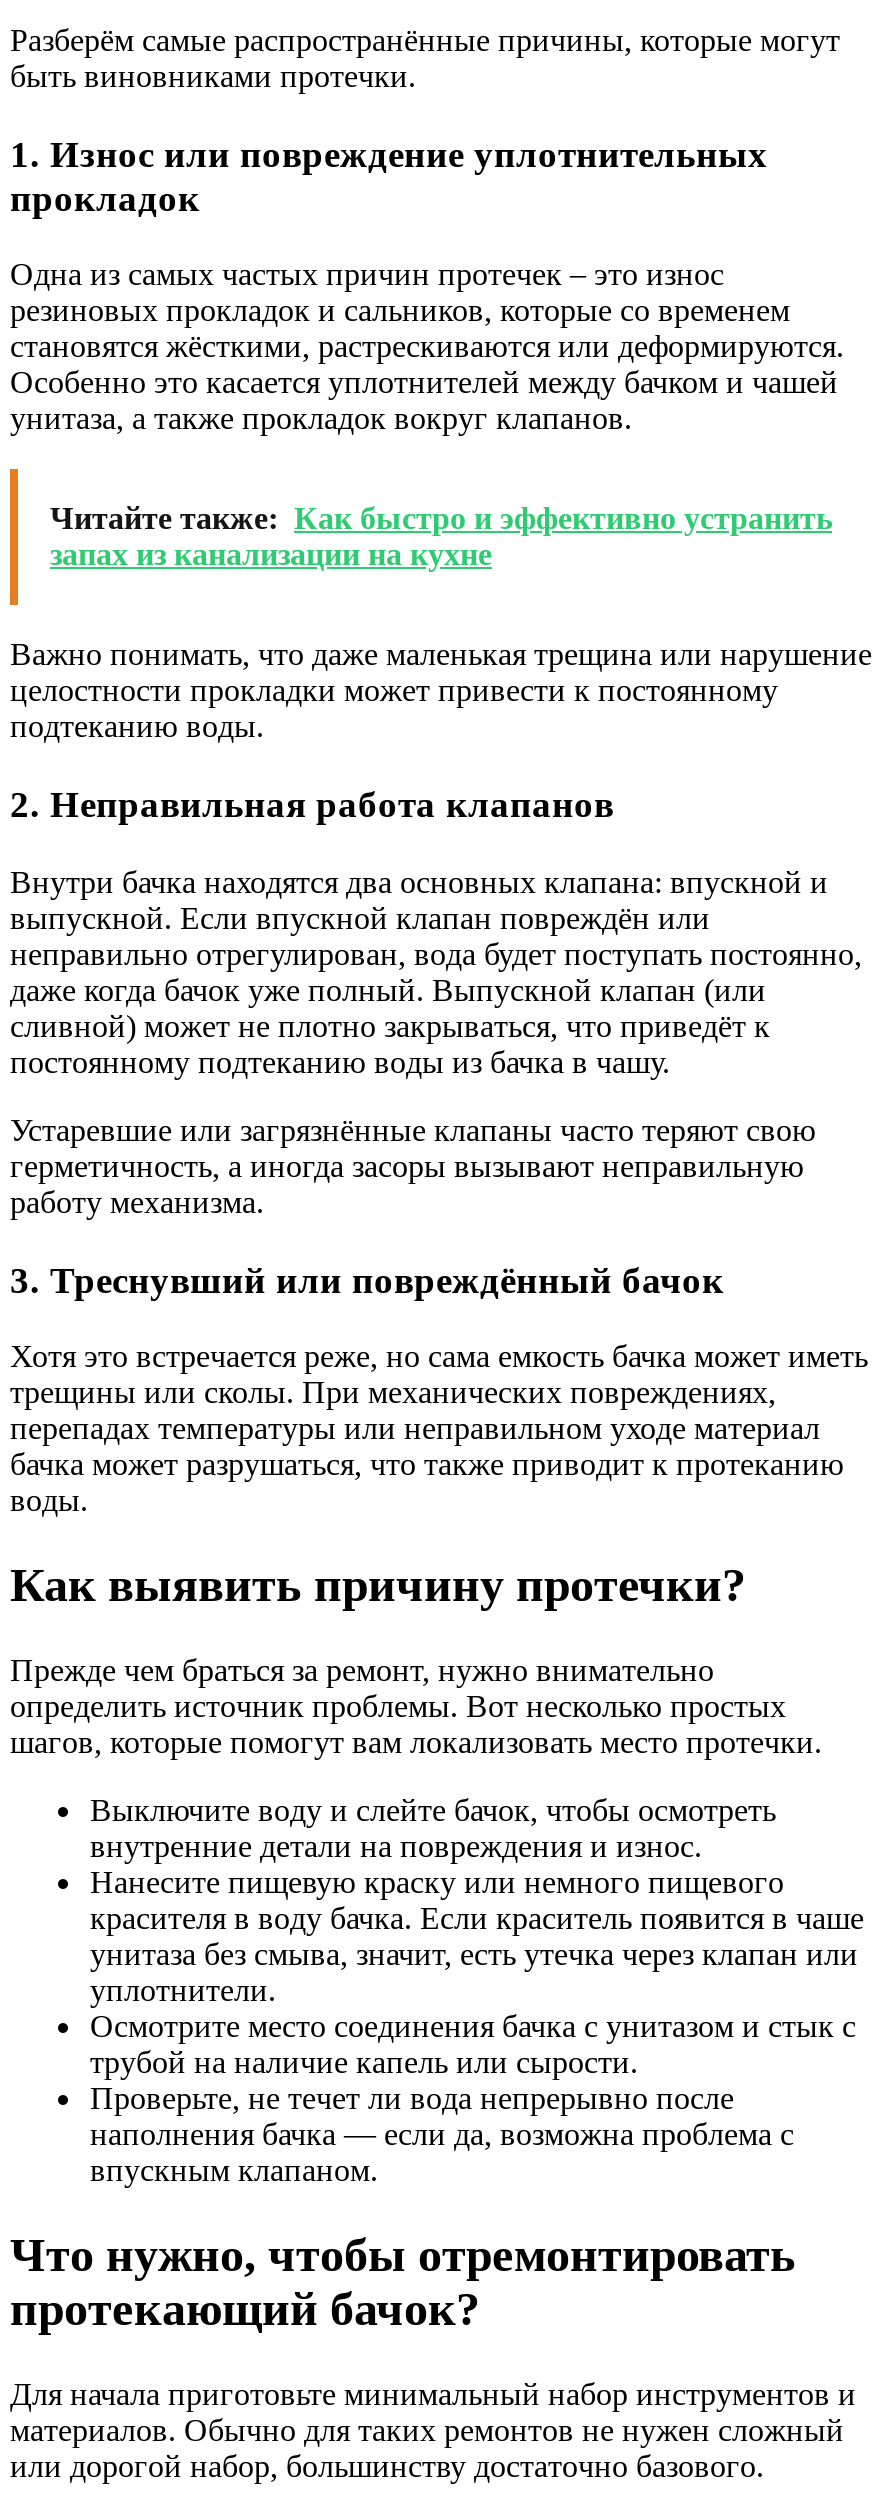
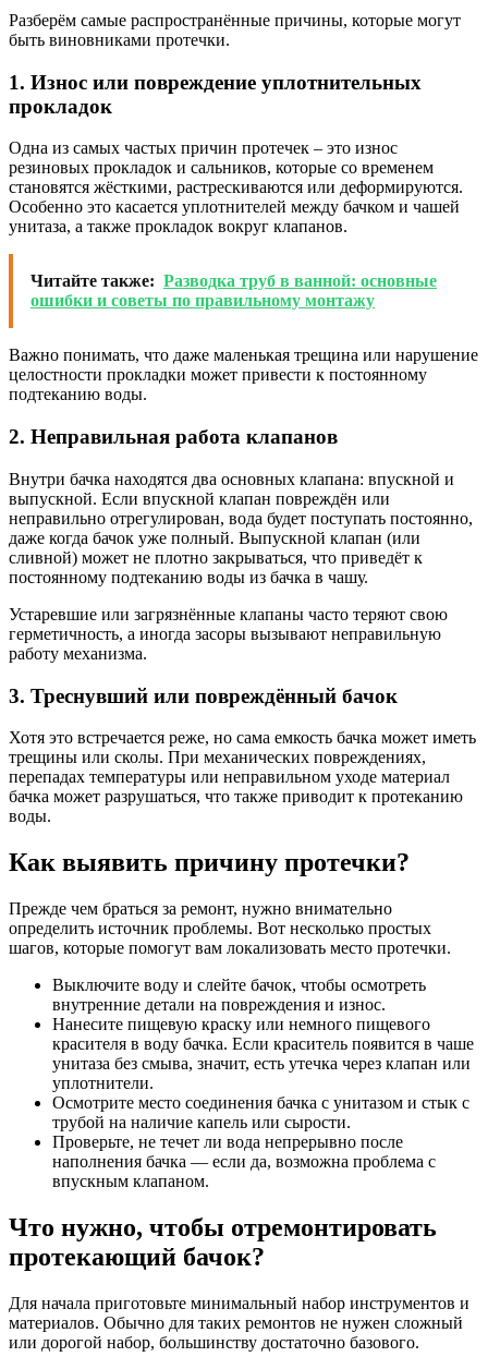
[50,502,832,572] Читайте также: Как быстро и эффективно устранить | запах из канализации на кухне -> [30,272,437,310] Читайте также: Разводка труб в ванной: основные | ошибки и советы по правильному монтажу

